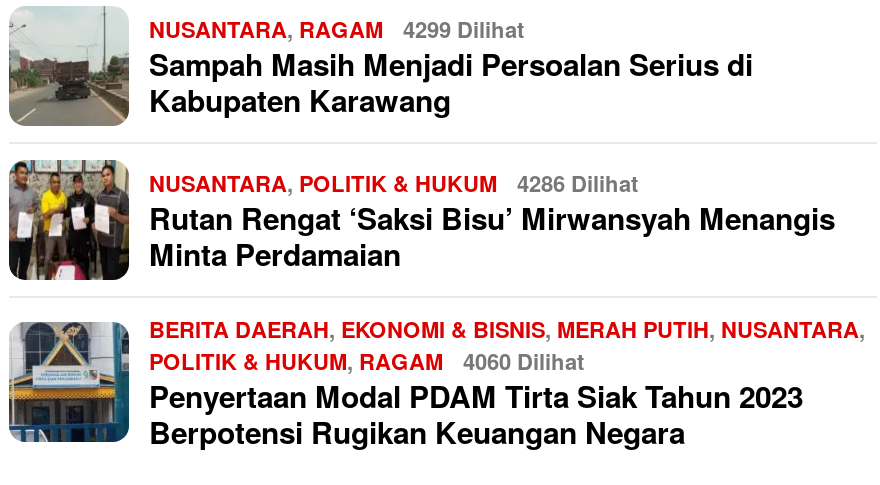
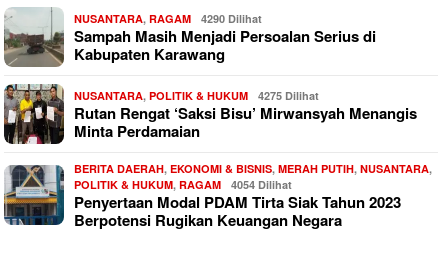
[149,14,525,44] NUSANTARA, RAGAM 4299 Dilihat -> [74,11,262,26] NUSANTARA, RAGAM 4290 Dilihat
[149,168,639,198] NUSANTARA, POLITIK & HUKUM 4286 Dilihat -> [74,88,319,103] NUSANTARA, POLITIK & HUKUM 4275 Dilihat
[149,346,585,376] POLITIK & HUKUM, RAGAM 4060 Dilihat -> [74,177,292,192] POLITIK & HUKUM, RAGAM 4054 Dilihat

